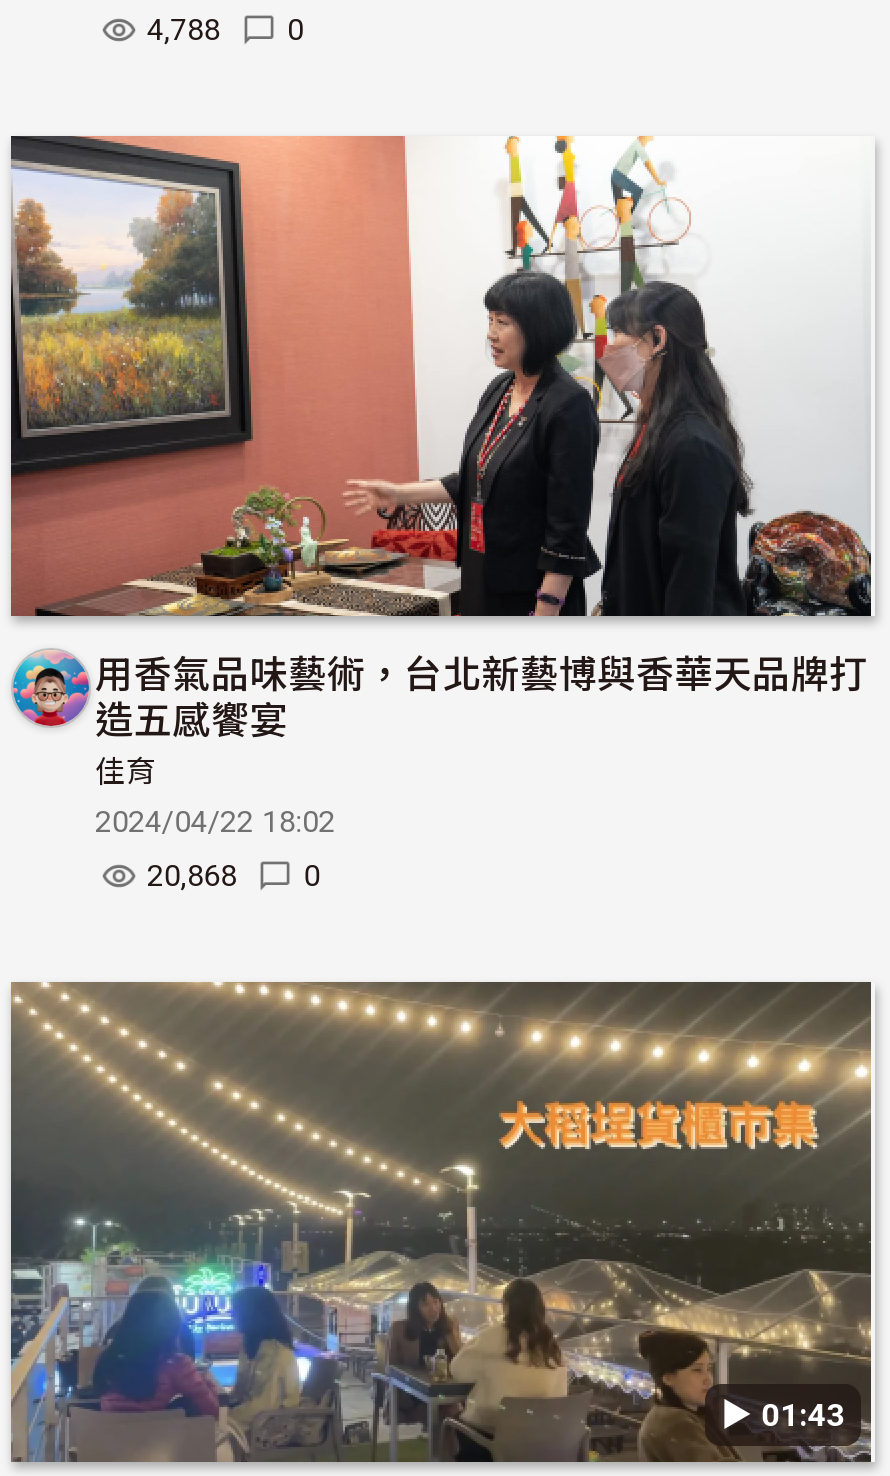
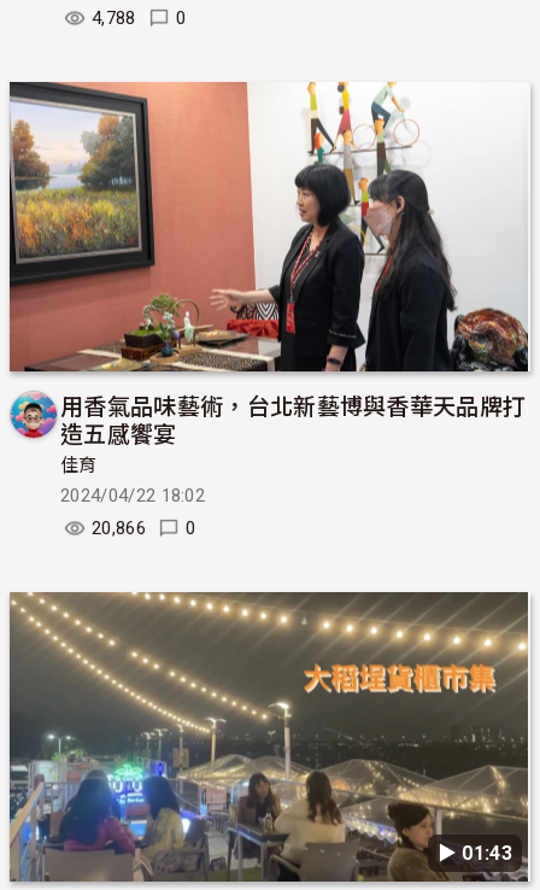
[147,858,320,894] 20,868 0 -> [92,517,196,539] 20,866 0

